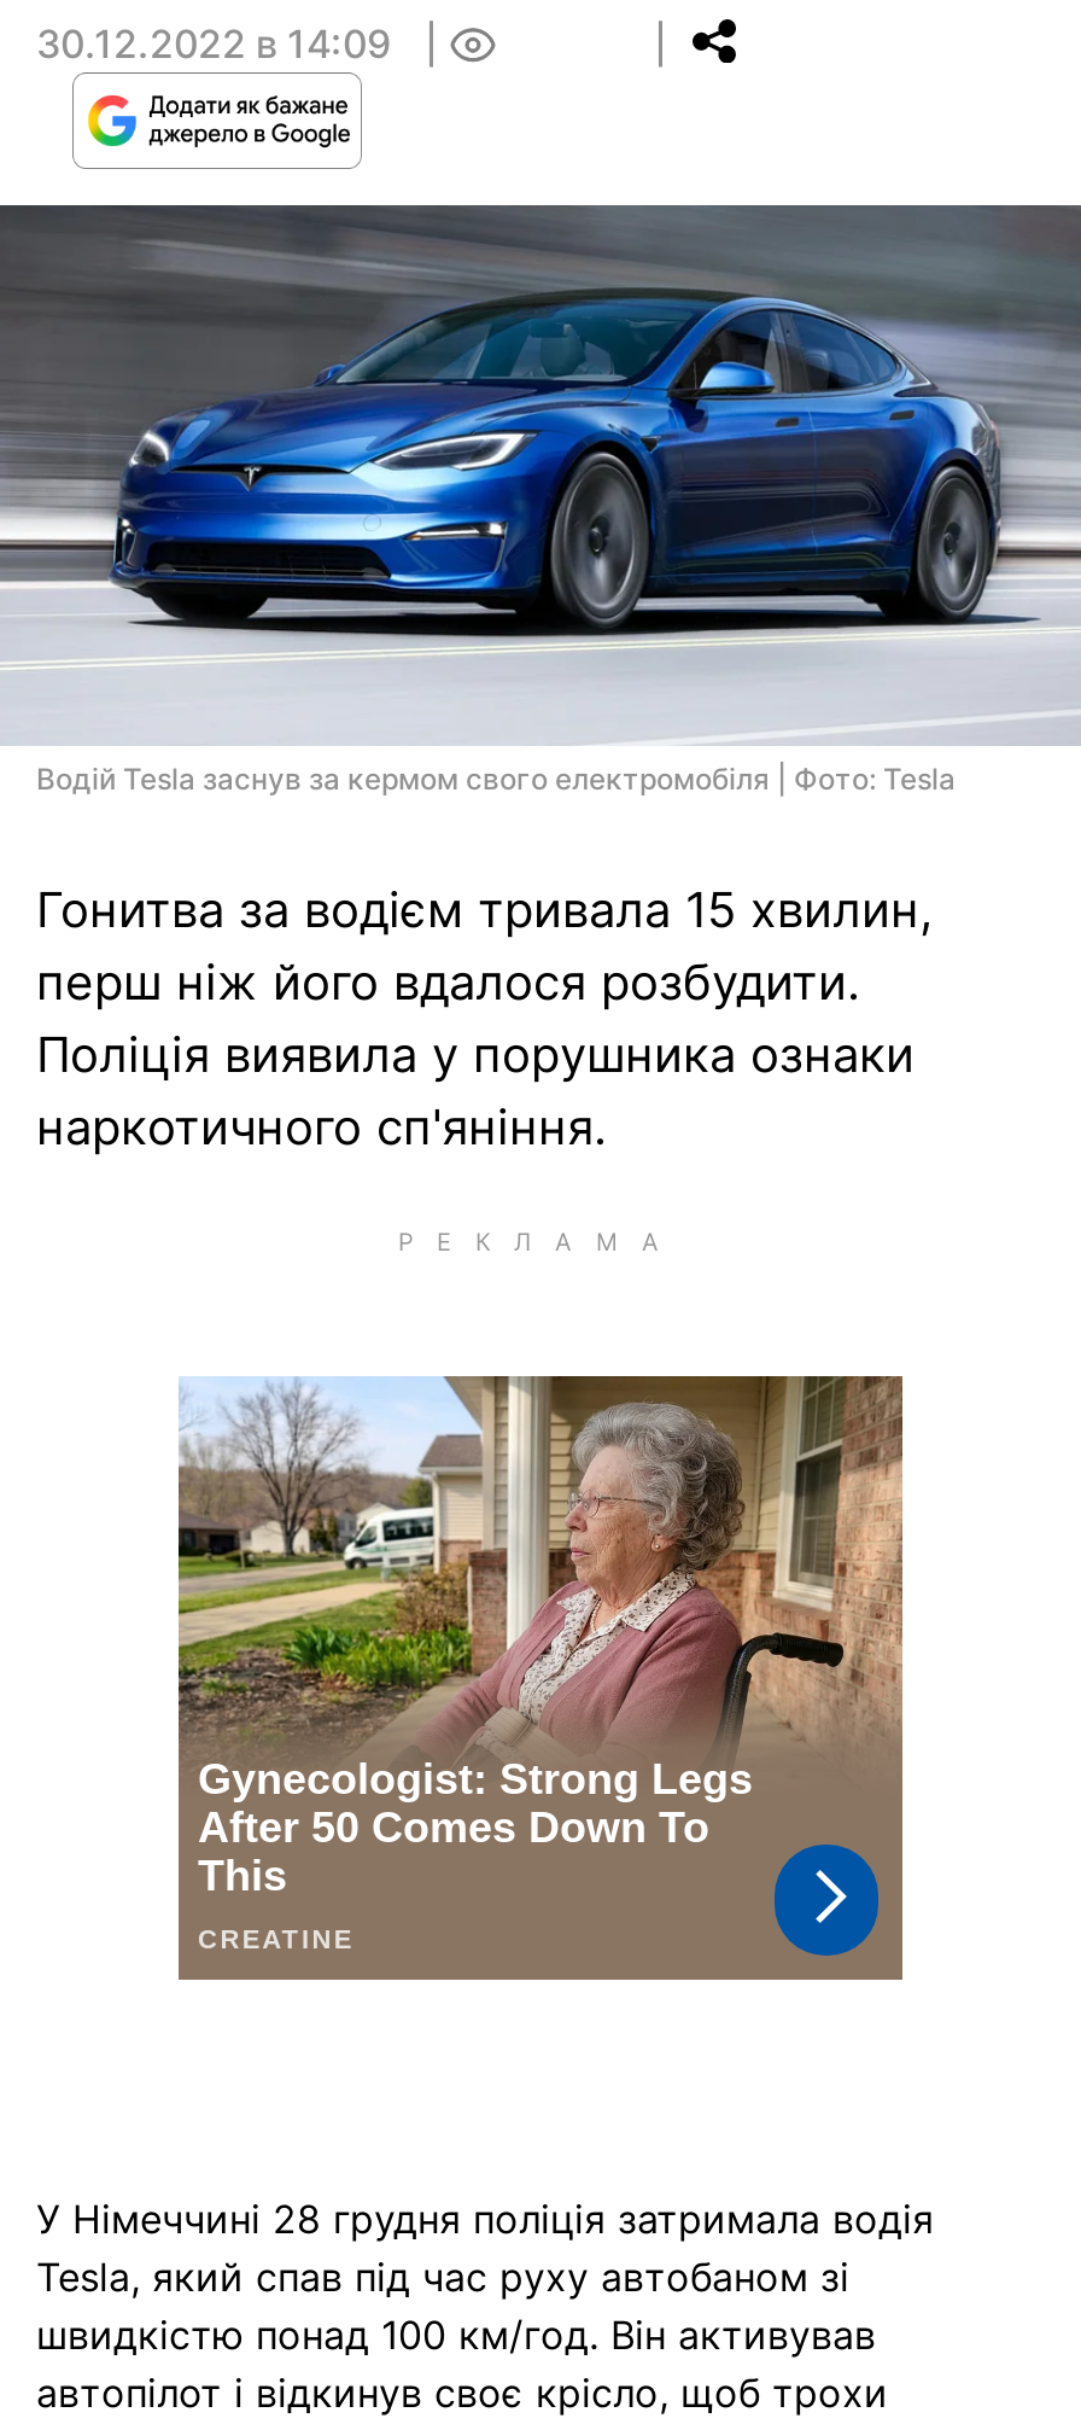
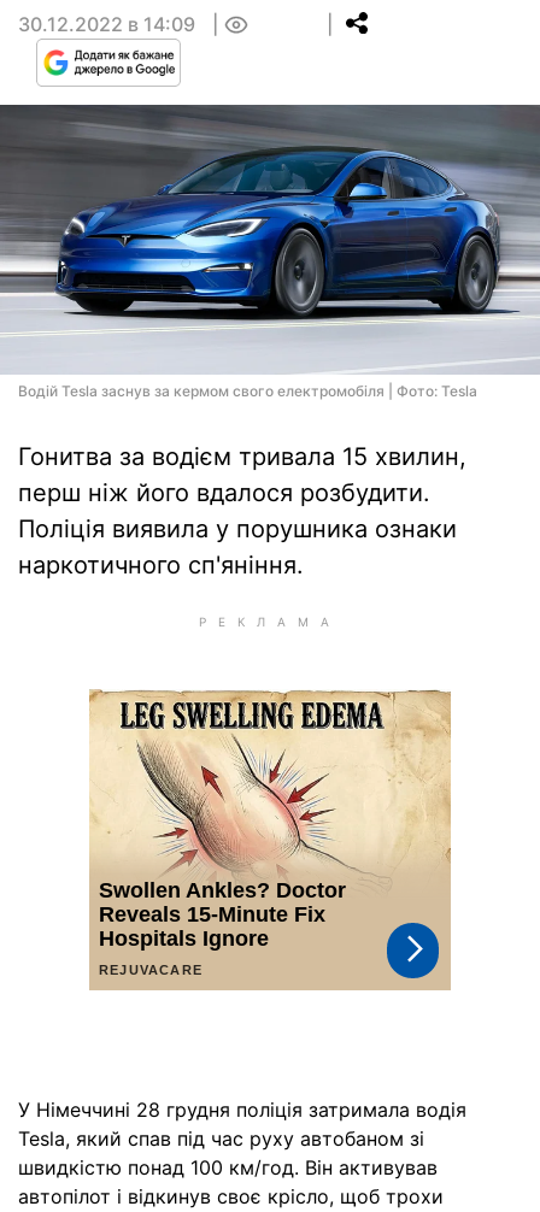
[176,1374,902,1980] [image] -> [88,689,451,989] [image]

